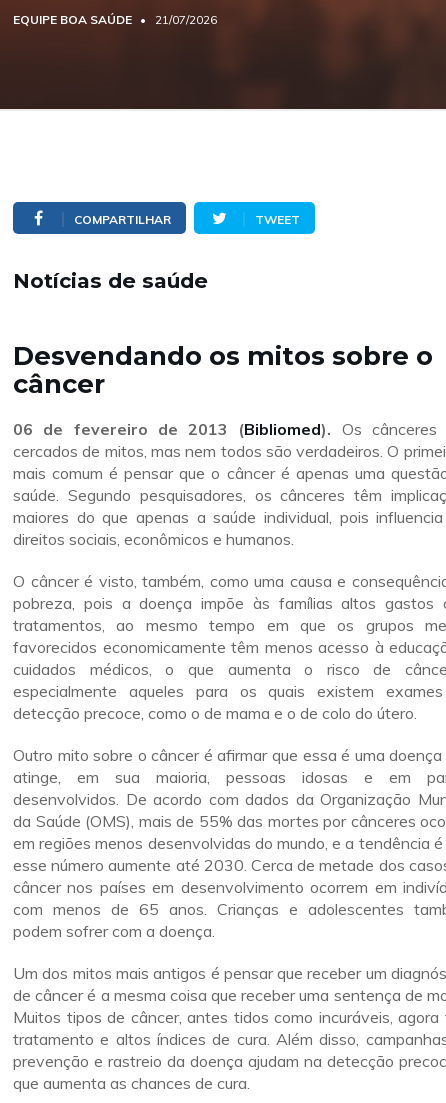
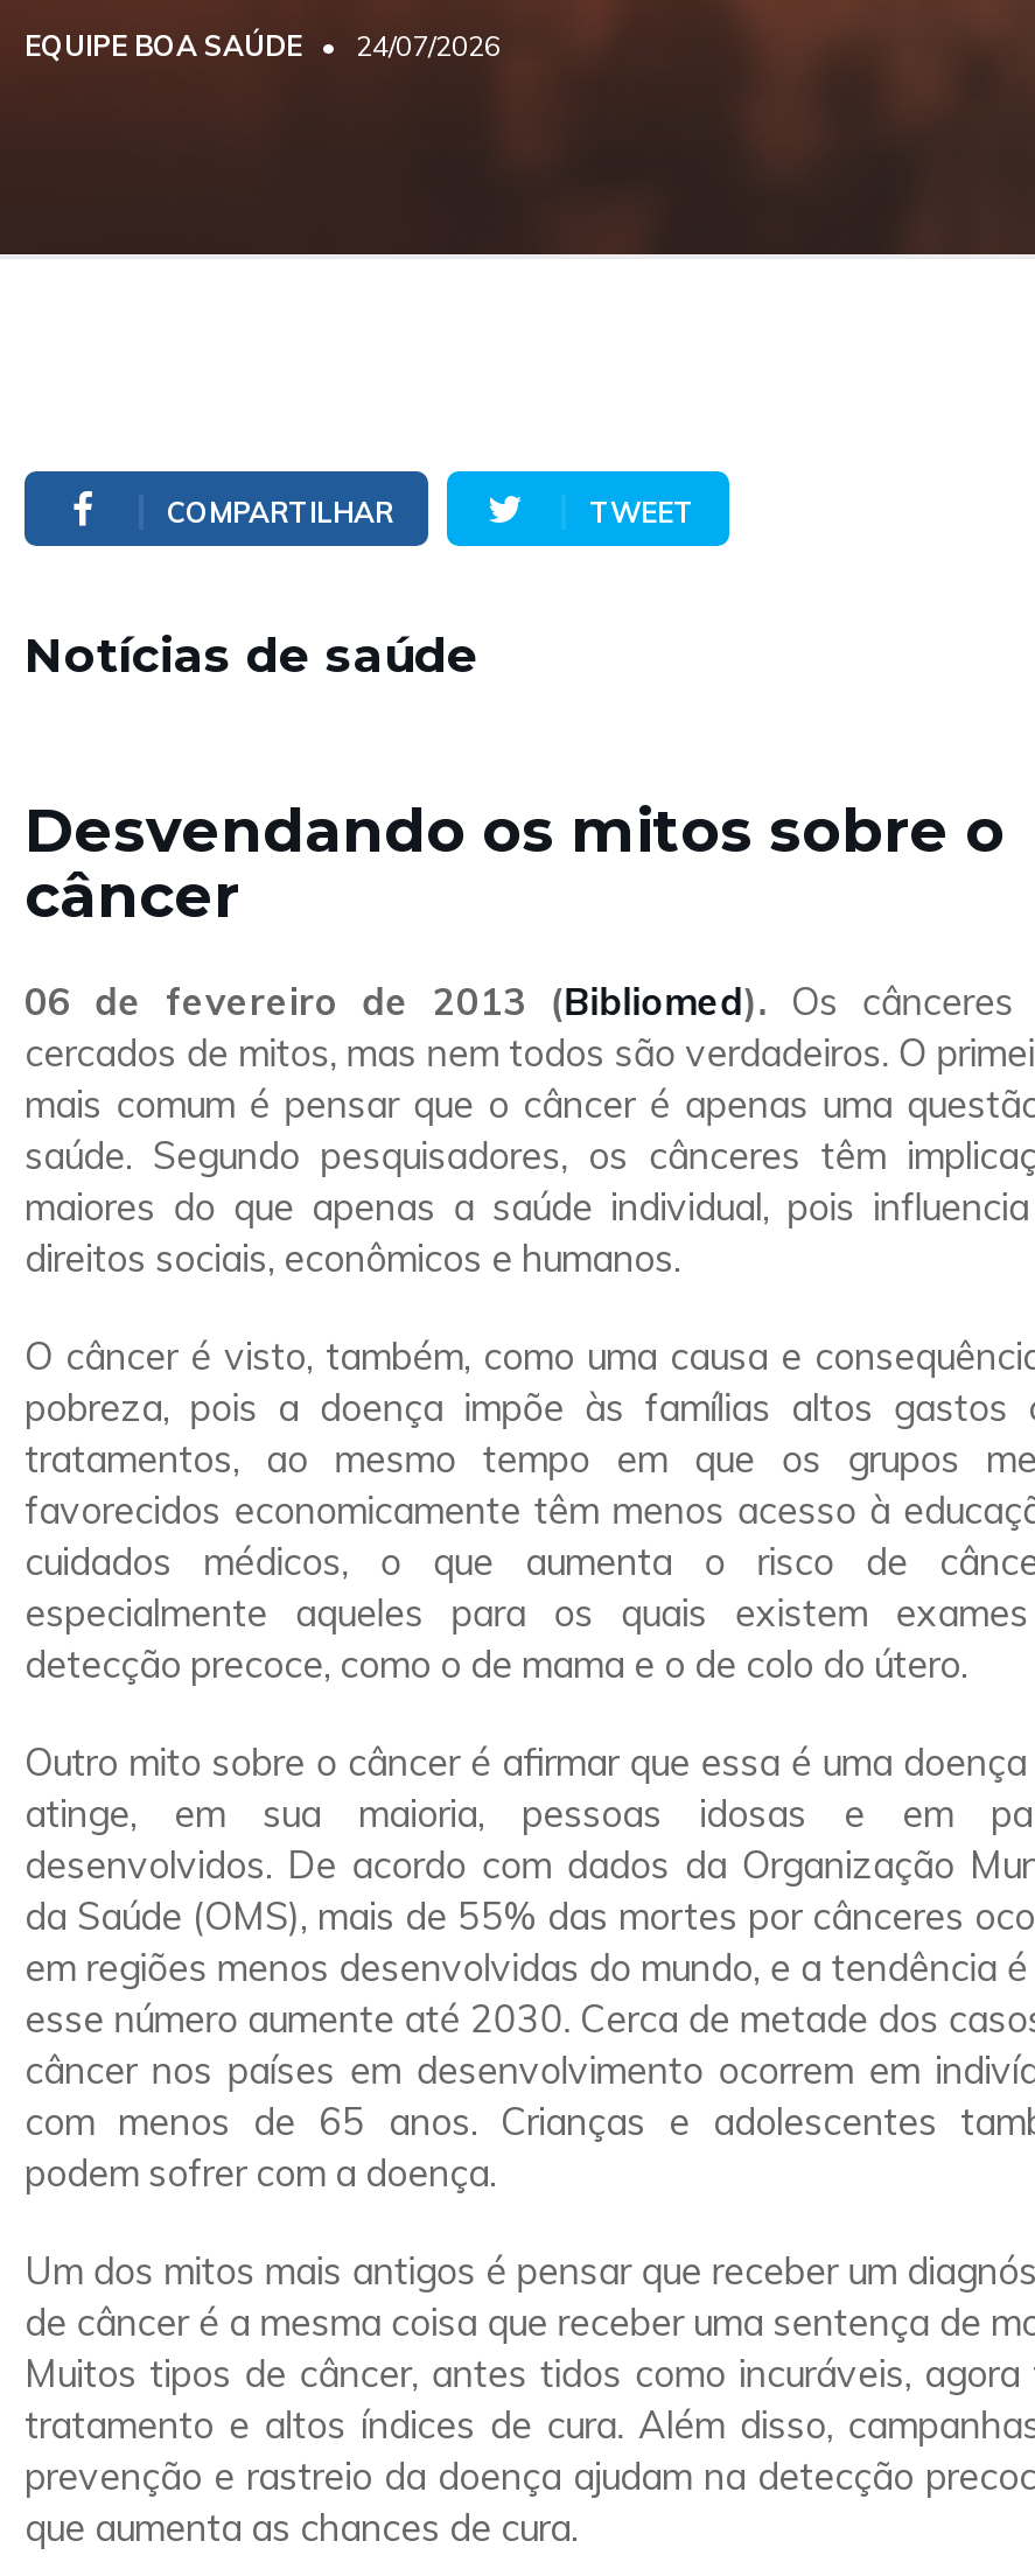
[13,12,217,27] EQUIPE BOA SAÚDE 21/07/2026 -> [25,28,501,63] EQUIPE BOA SAÚDE 24/07/2026

